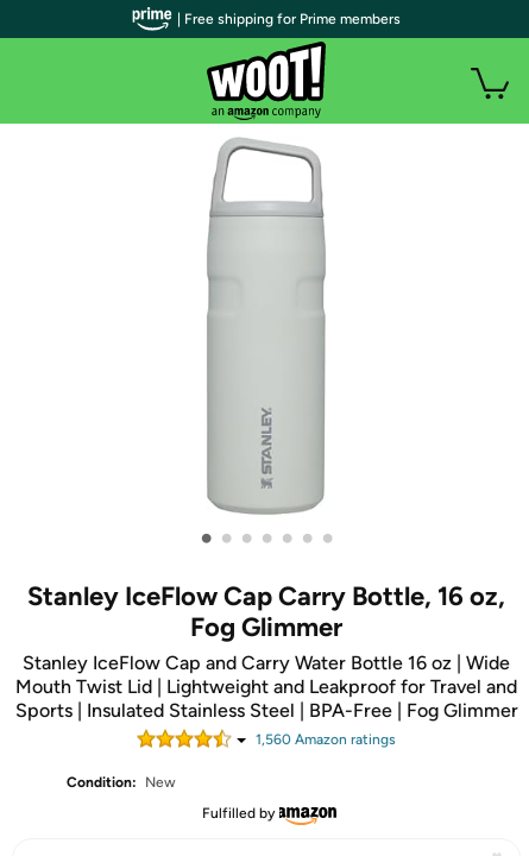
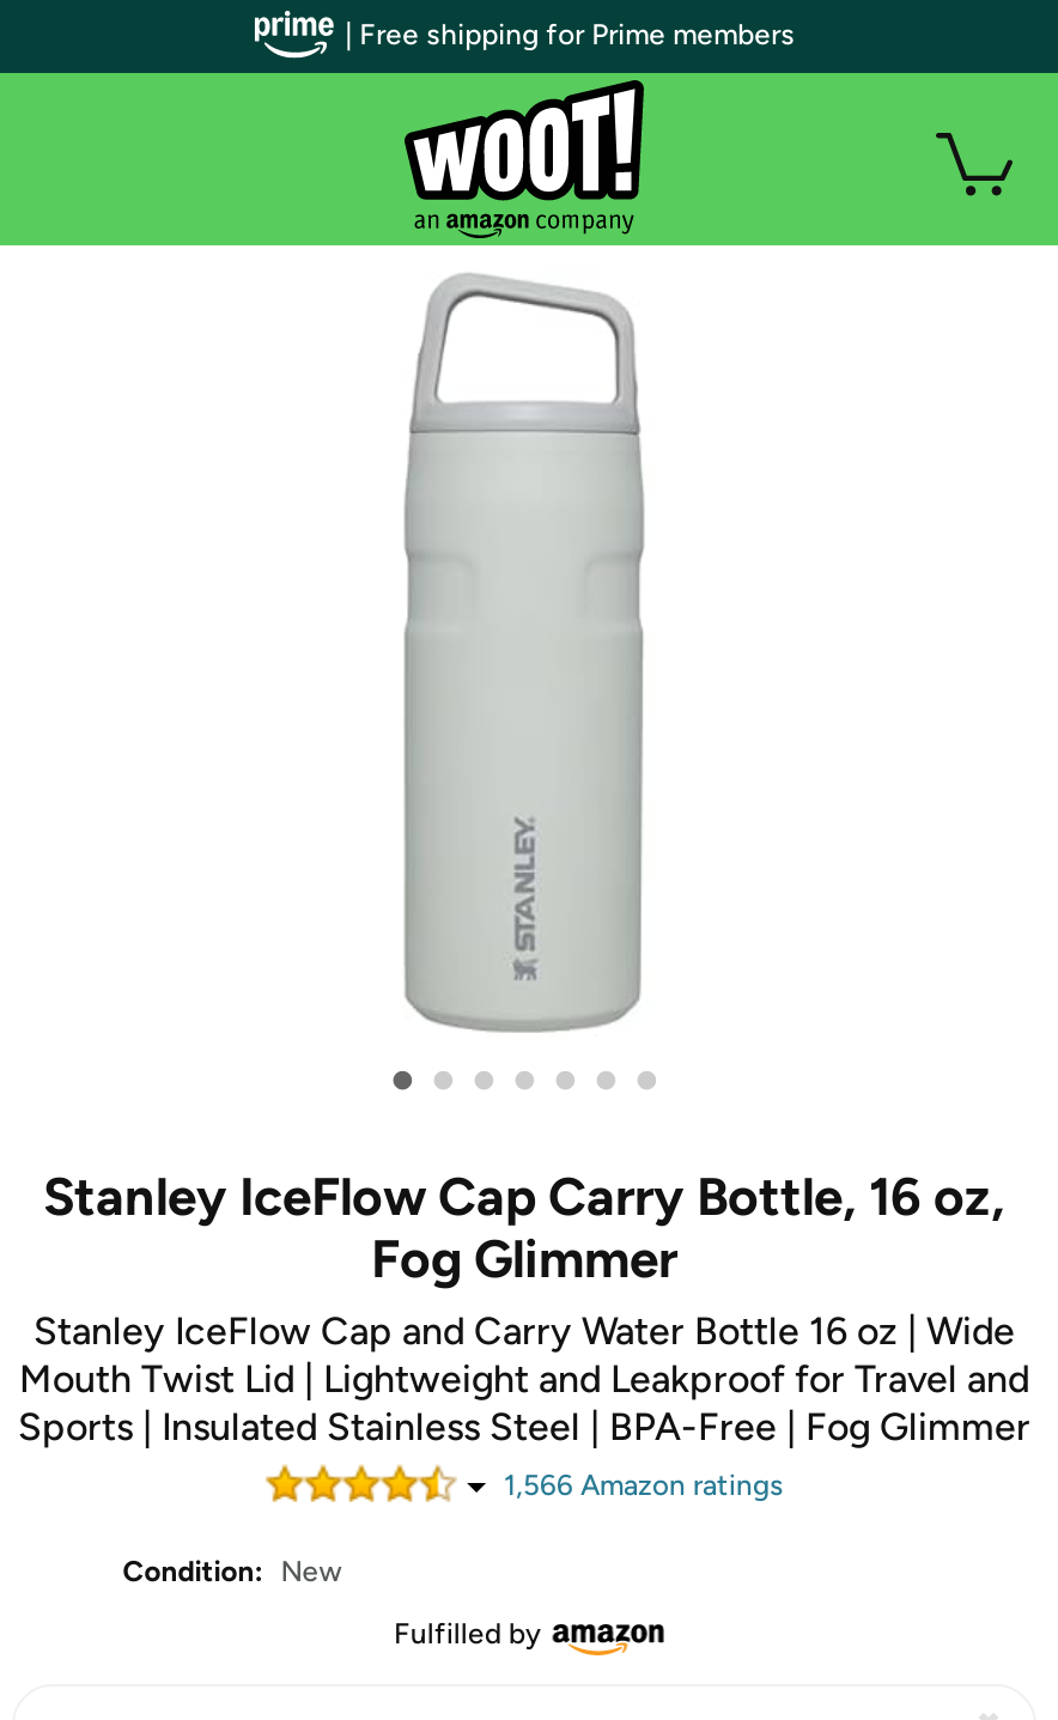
[256,731,396,748] 1,560 Amazon ratings -> [504,1469,784,1502] 1,566 Amazon ratings

